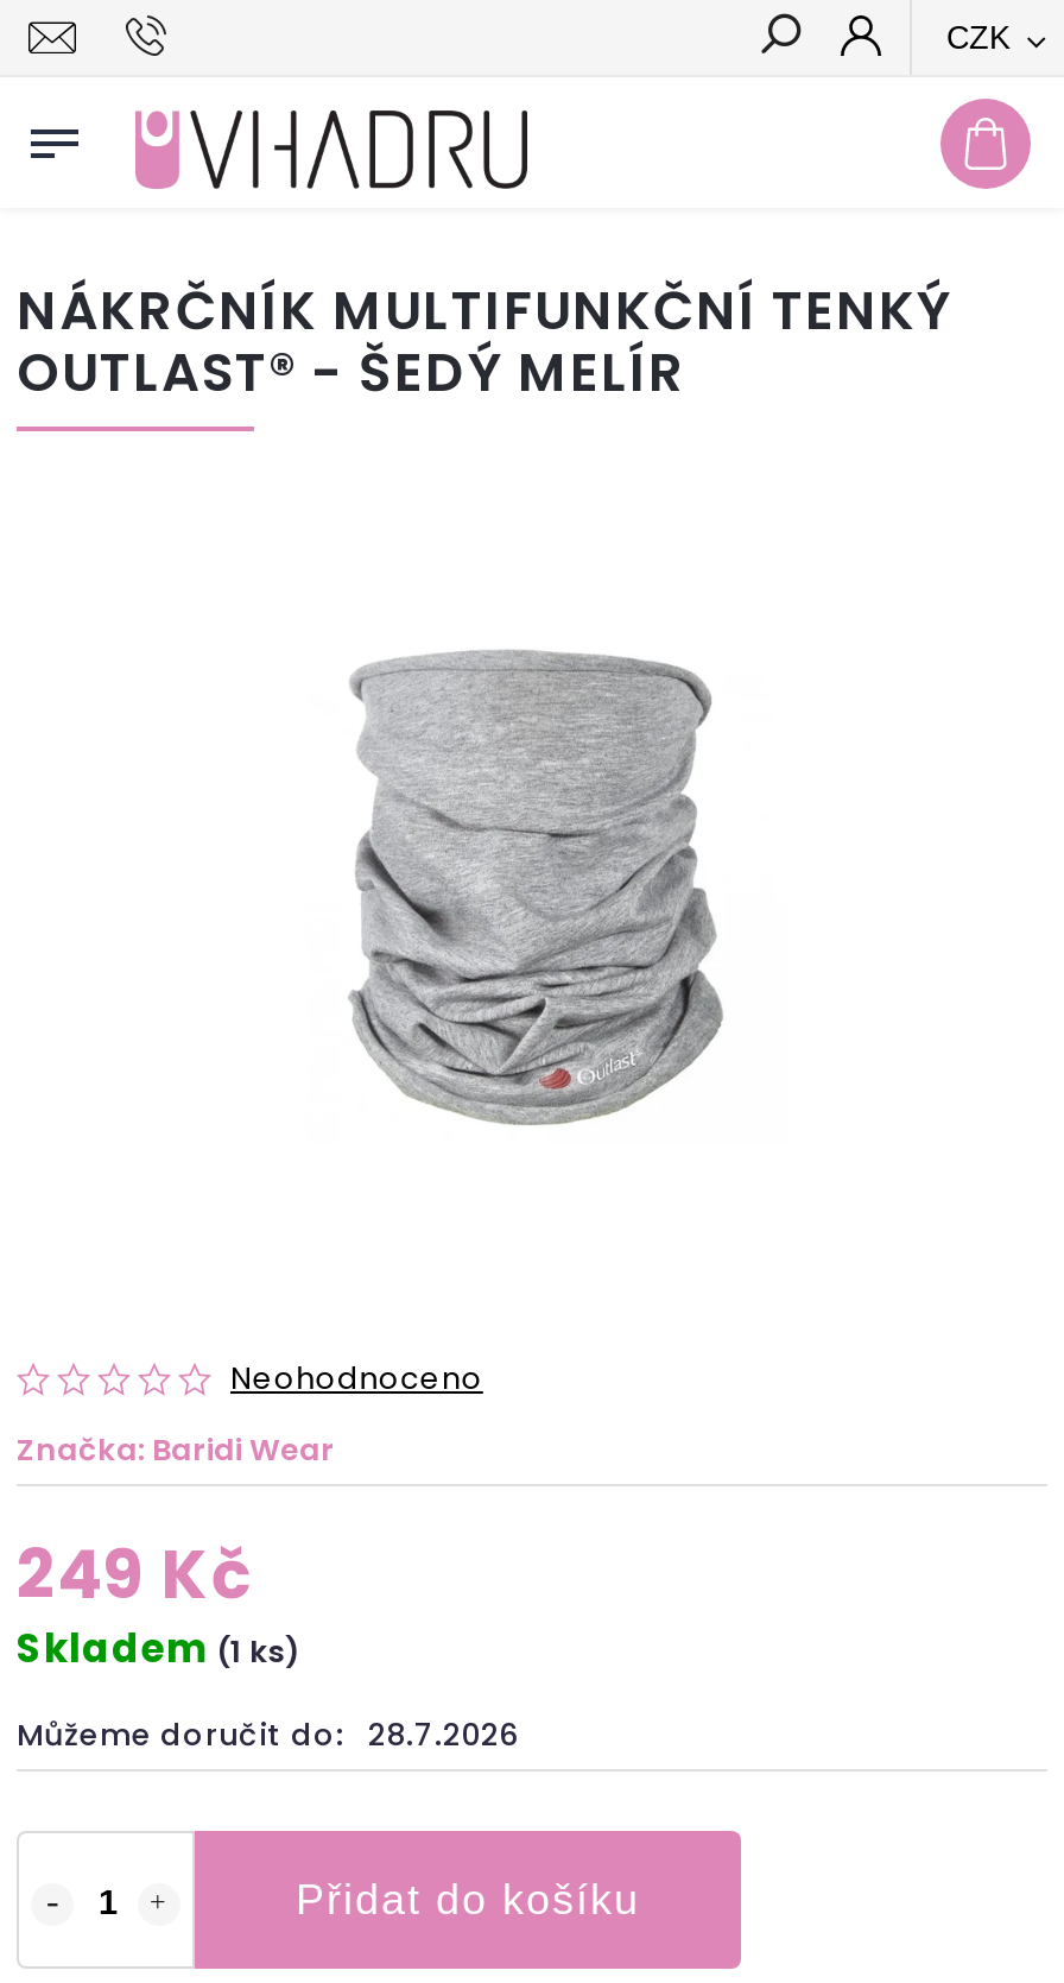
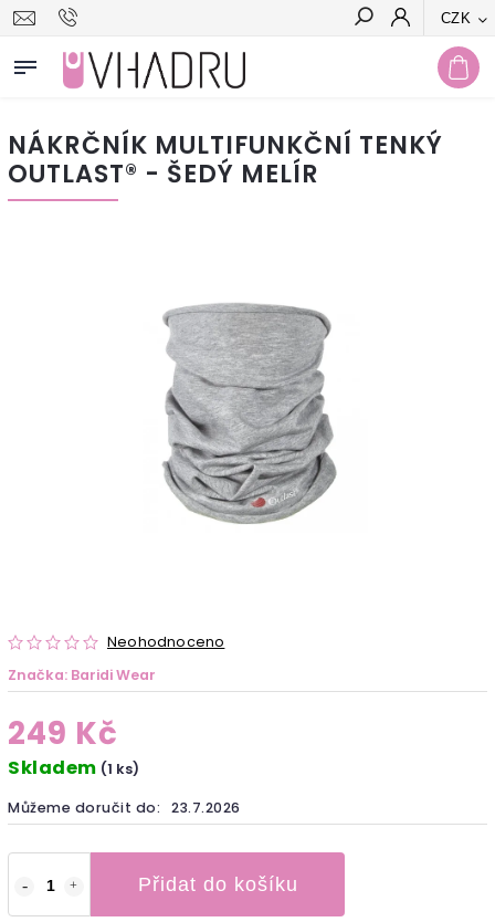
[17,1713,519,1754] Můžeme doručit do: 28.7.2026 -> [8,798,240,816] Můžeme doručit do: 23.7.2026

